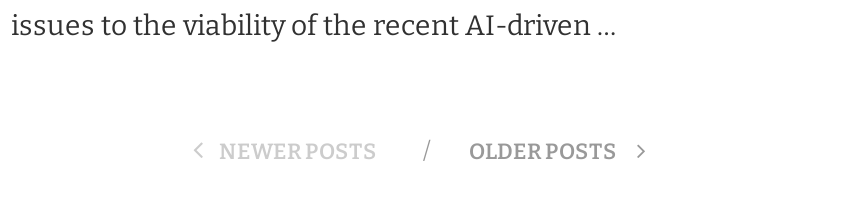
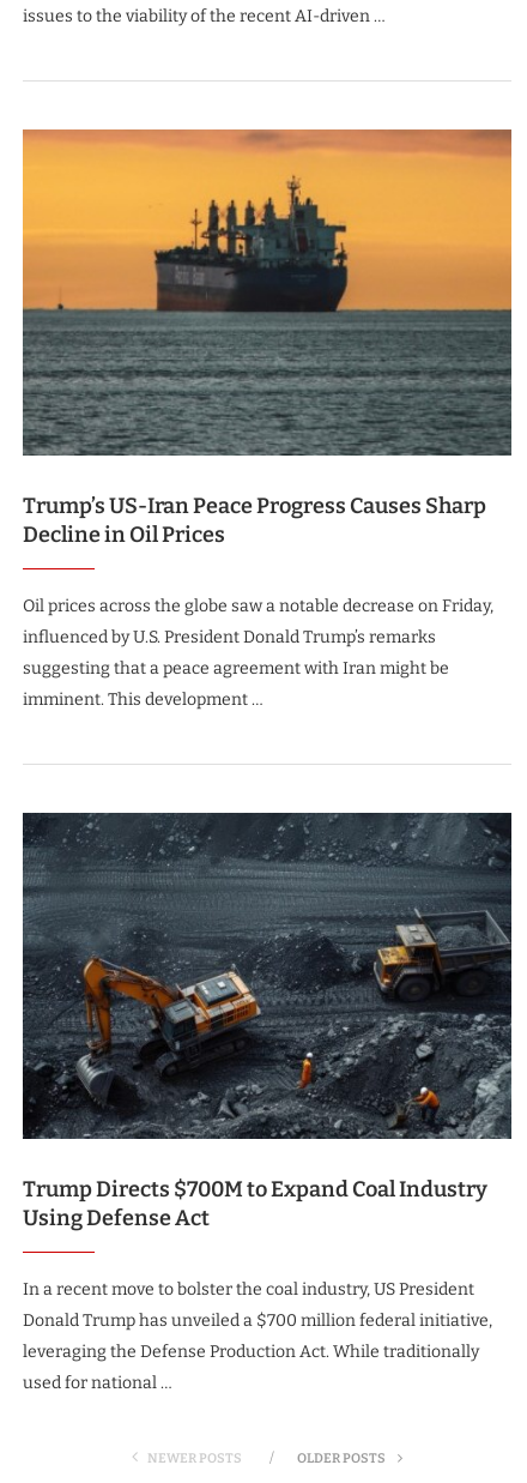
none -> [22,128,513,709] [image] | Trump’s US-Iran Peace Progress Causes Sharp | Decline in Oil Prices | Oil prices across the globe saw a notable decrease on Friday, | influenced by U.S. President Donald Trump’s remarks | suggesting that a peace agreement with Iran might be | imminent. This development …
none -> [22,812,513,1393] [image] | Trump Directs $700M to Expand Coal Industry | Using Defense Act | In a recent move to bolster the coal industry, US President | Donald Trump has unveiled a $700 million federal initiative, | leveraging the Defense Production Act. While traditionally | used for national …

